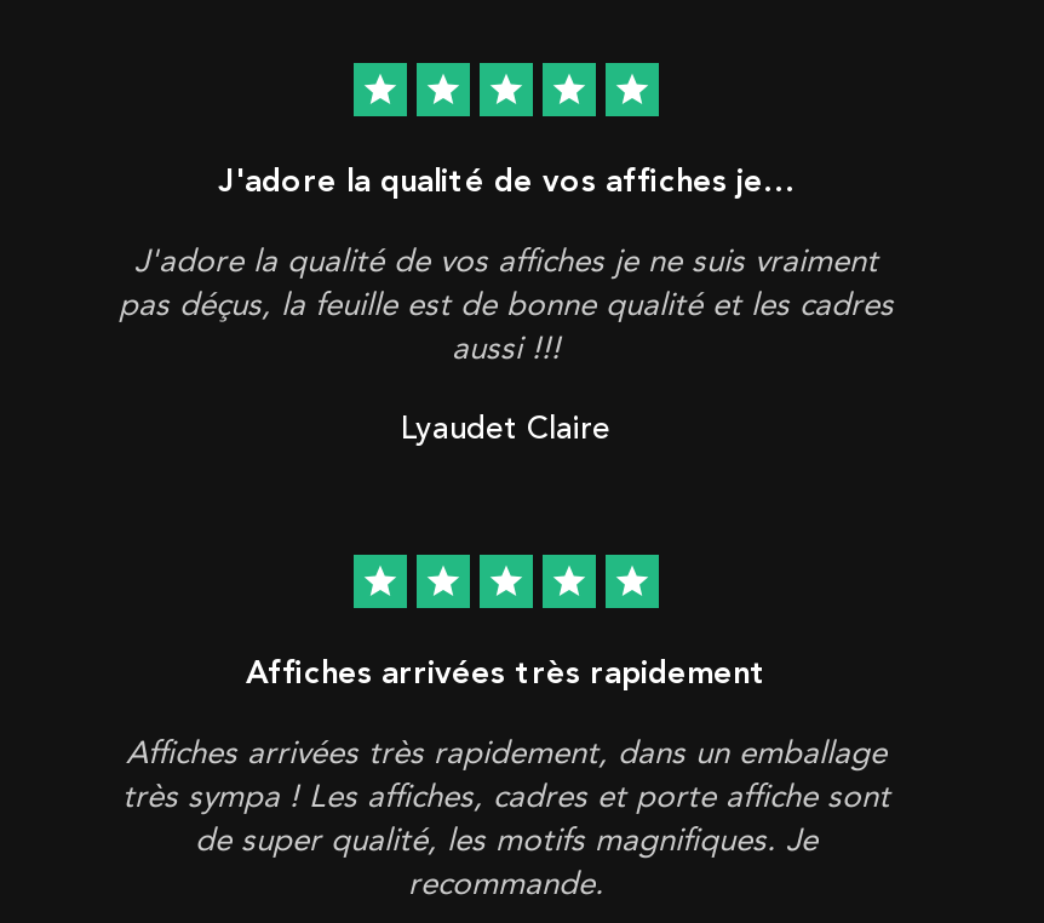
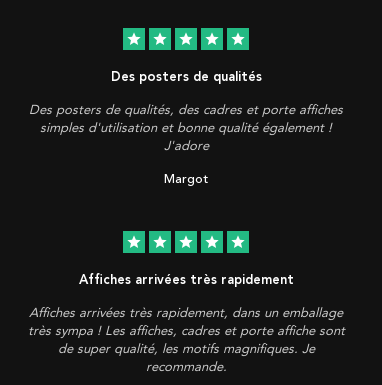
[218,162,795,198] J'adore la qualité de vos affiches je… -> [110,69,261,84] Des posters de qualités
[119,242,894,366] J'adore la qualité de vos affiches je ne suis vraiment | pas déçus, la feuille est de bonne qualité et les cadres | aussi !!! -> [29,102,343,153] Des posters de qualités, des cadres et porte affiches | simples d'utilisation et bonne qualité également ! | J'adore
[401,409,612,448] Lyaudet Claire -> [164,171,208,187] Margot

